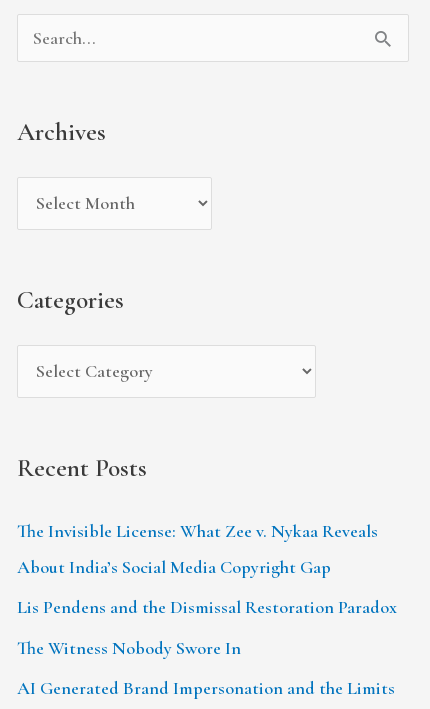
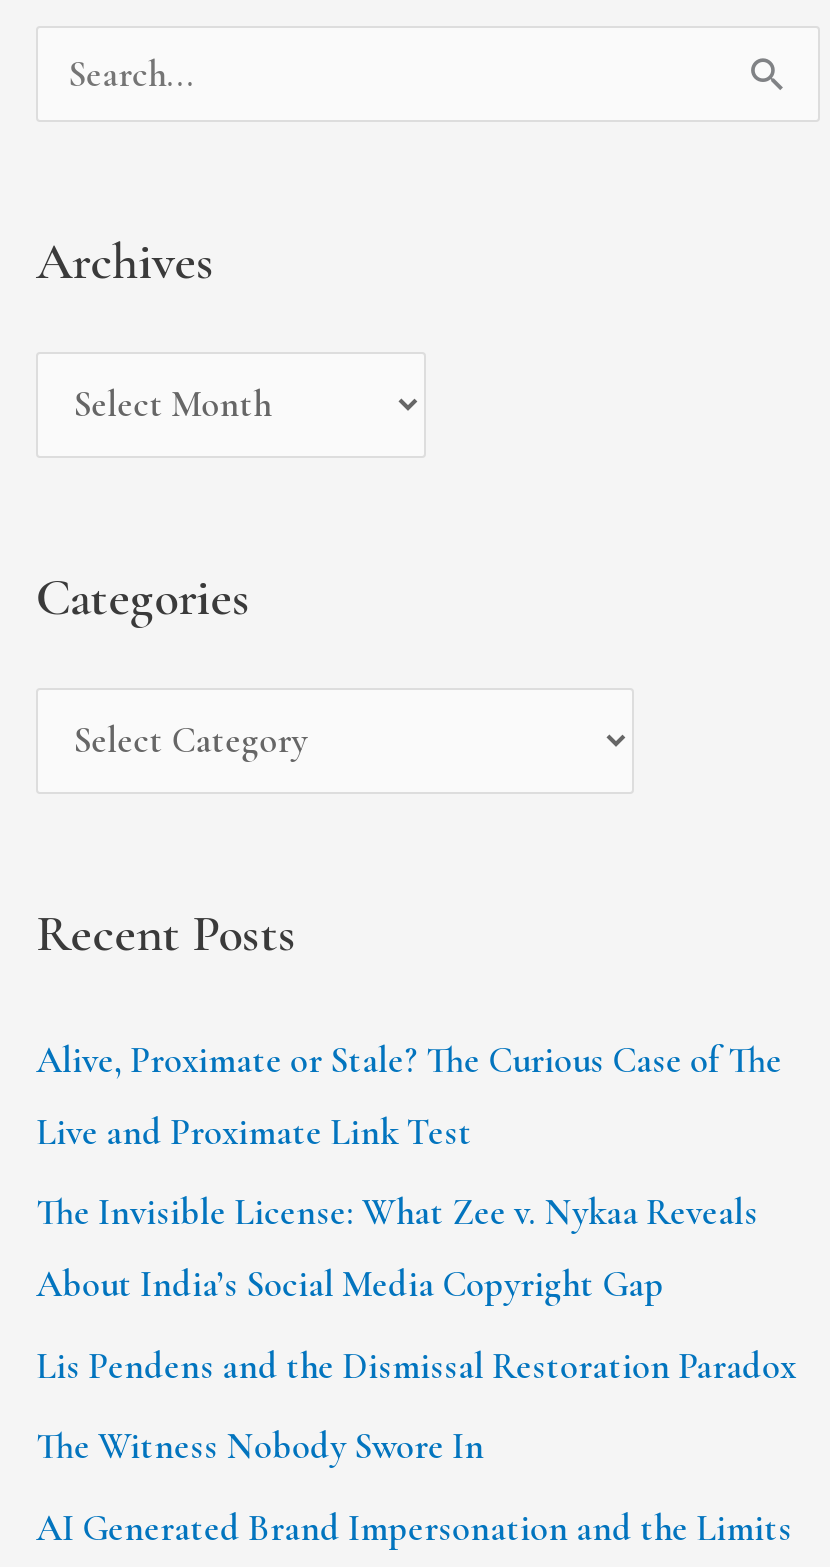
none -> [36,1037,782,1153] Alive, Proximate or Stale? The Curious Case of The | Live and Proximate Link Test

